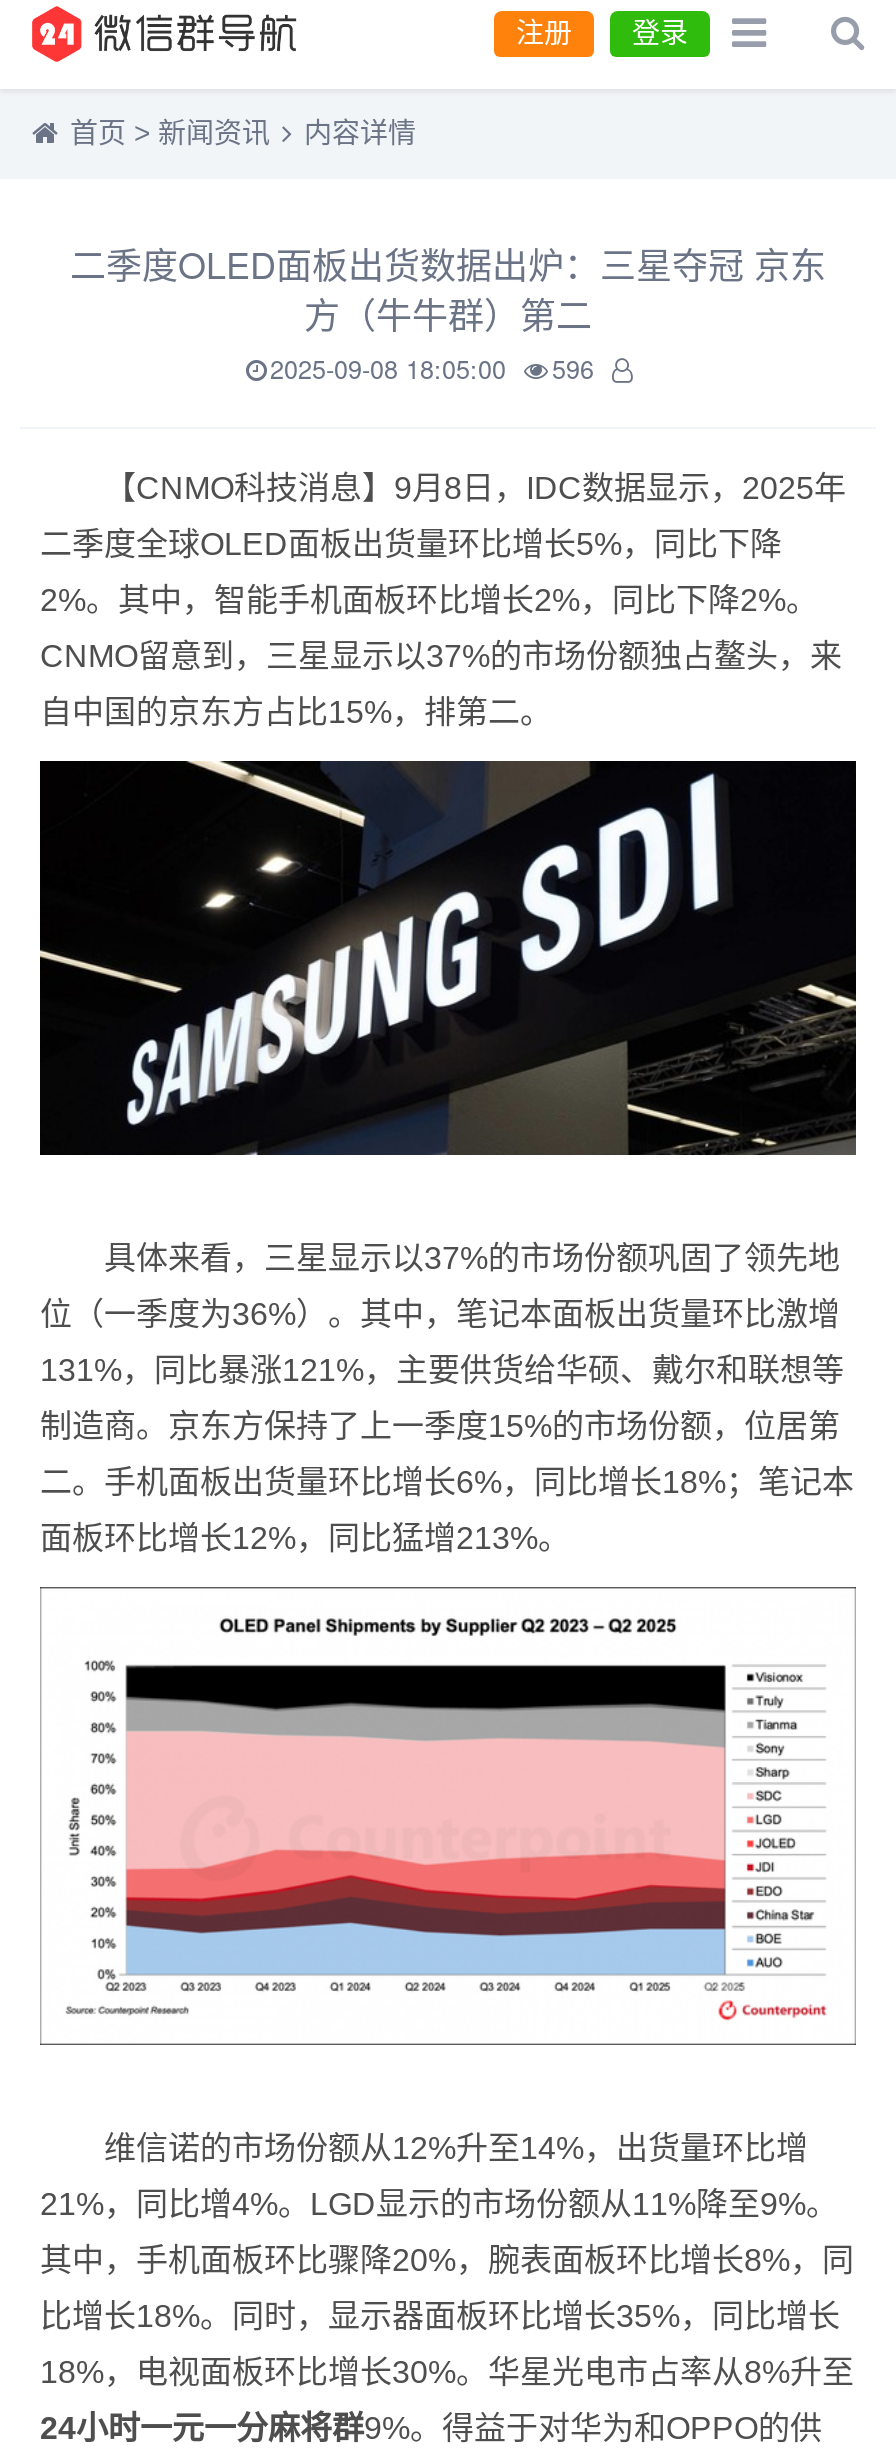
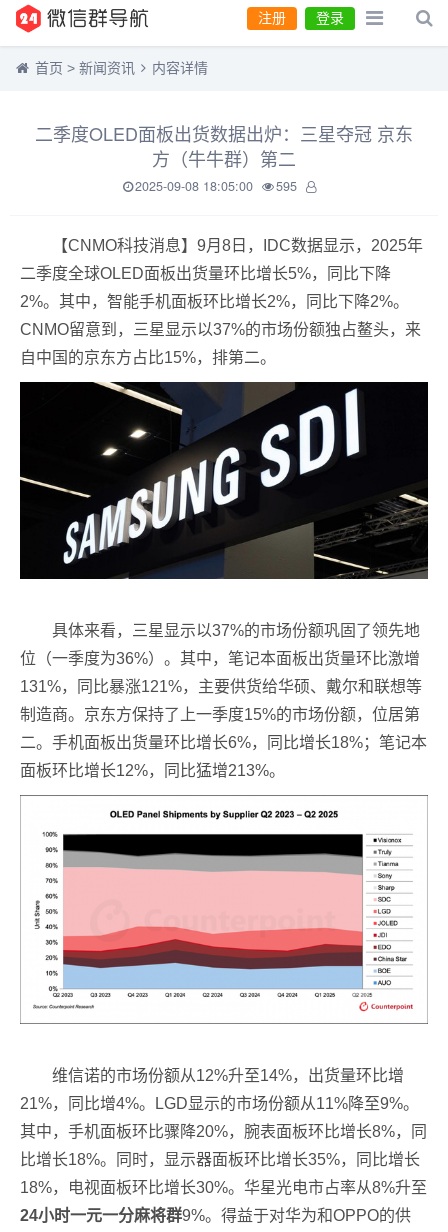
[270,351,594,387] 2025-09-08 18:05:00 596 -> [135,177,297,195] 2025-09-08 18:05:00 595

